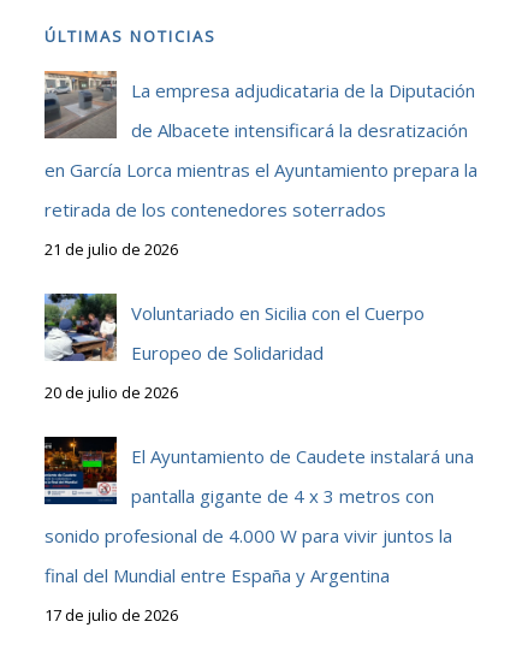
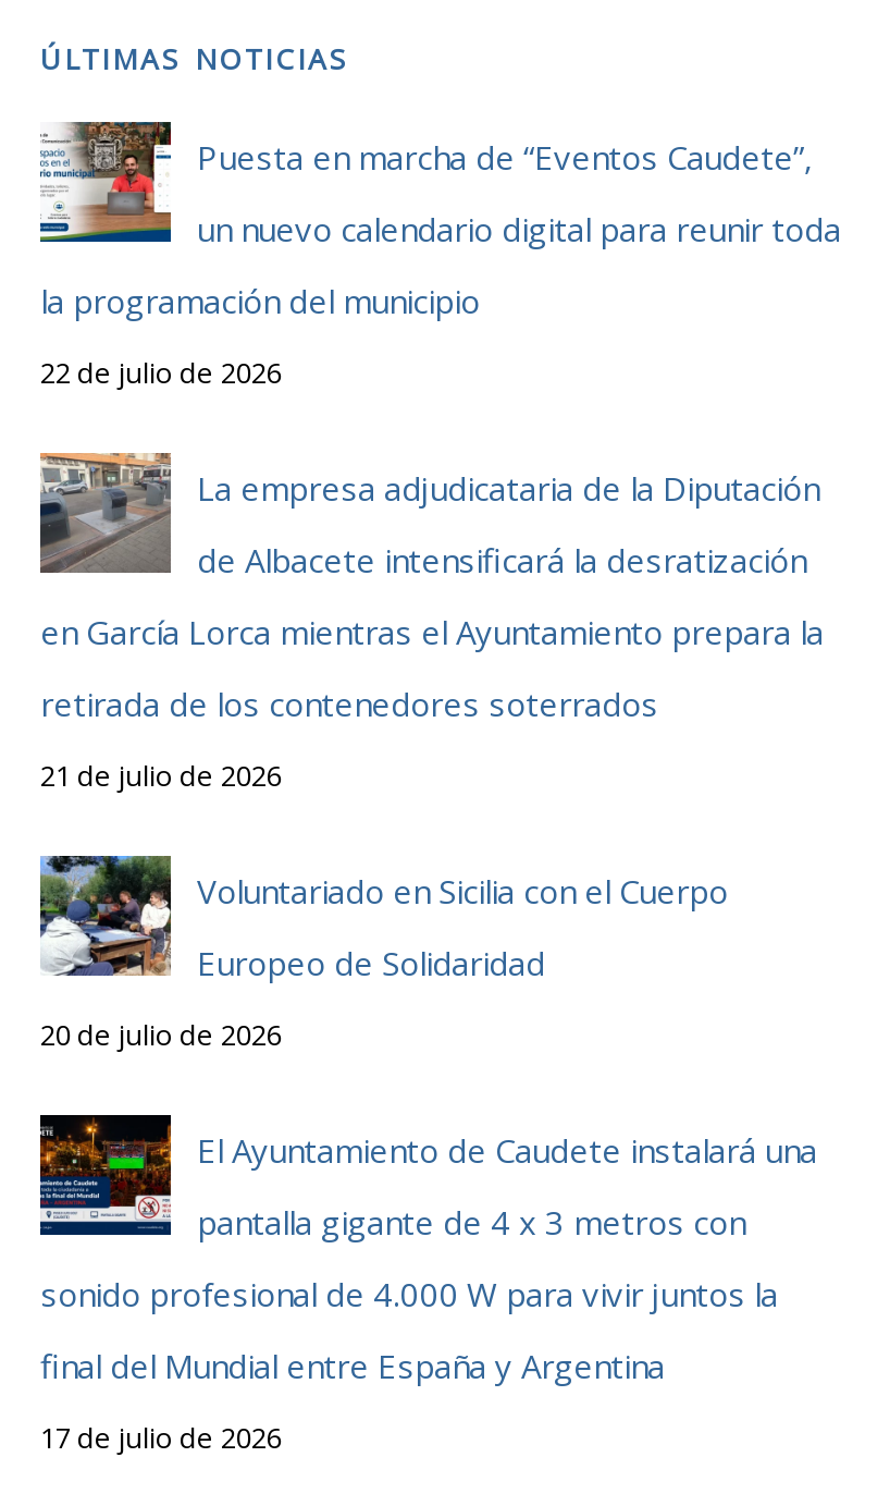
none -> [40,120,841,391] [image] | Puesta en marcha de “Eventos Caudete”, | un nuevo calendario digital para reunir toda | la programación del municipio | 22 de julio de 2026

